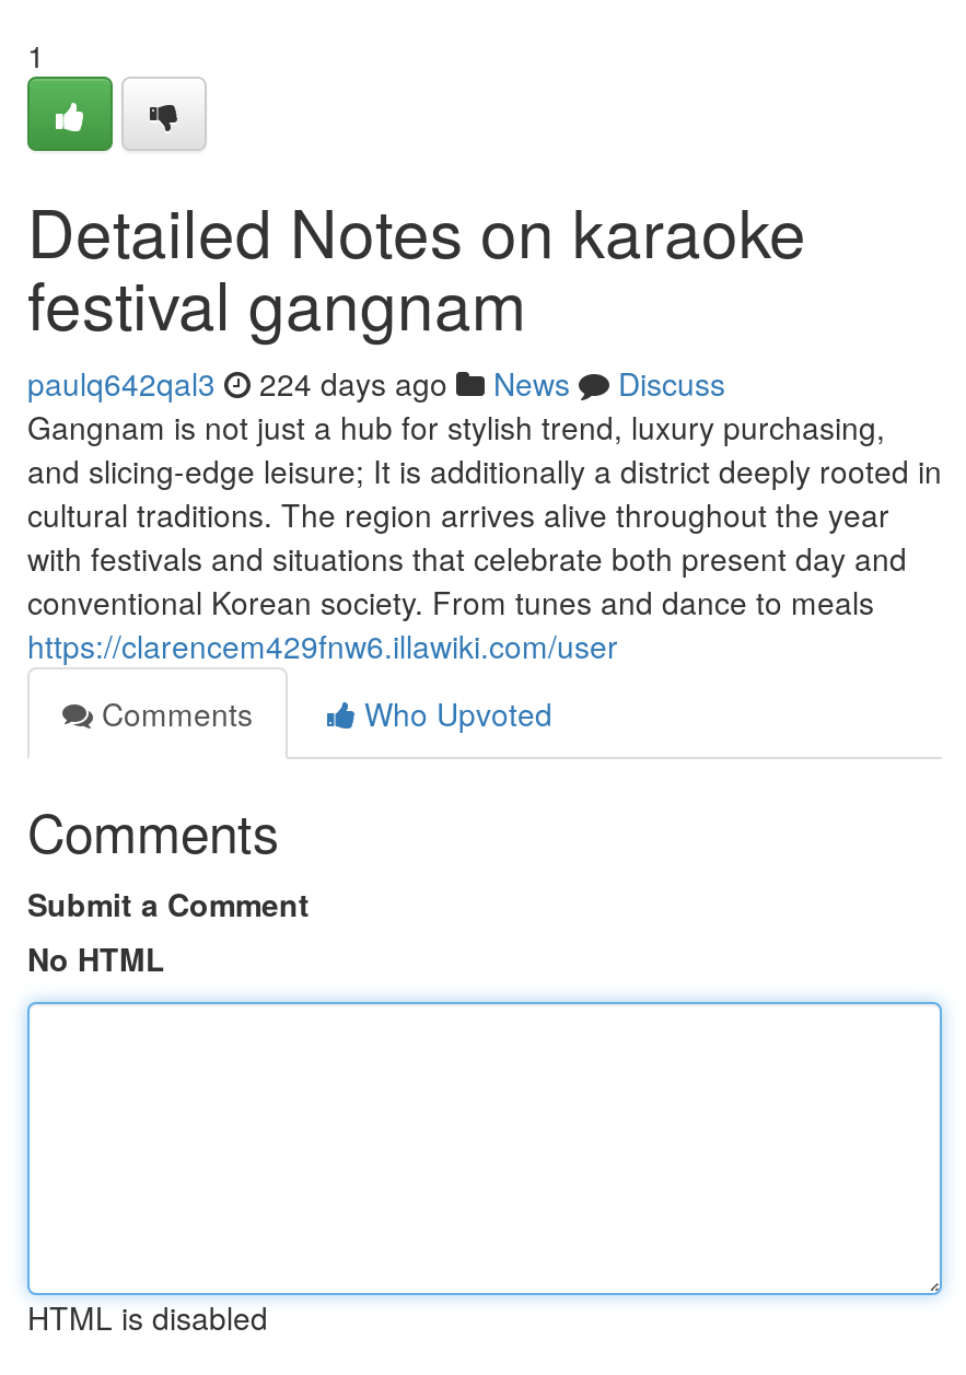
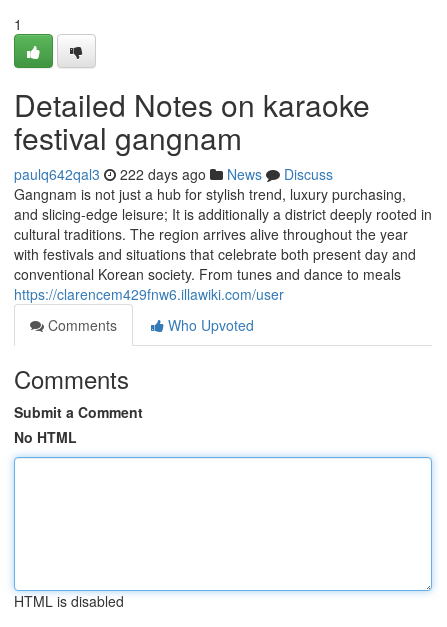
[27,361,725,405] paulq642qal3 224 days ago News Discuss -> [14,164,333,184] paulq642qal3 222 days ago News Discuss

